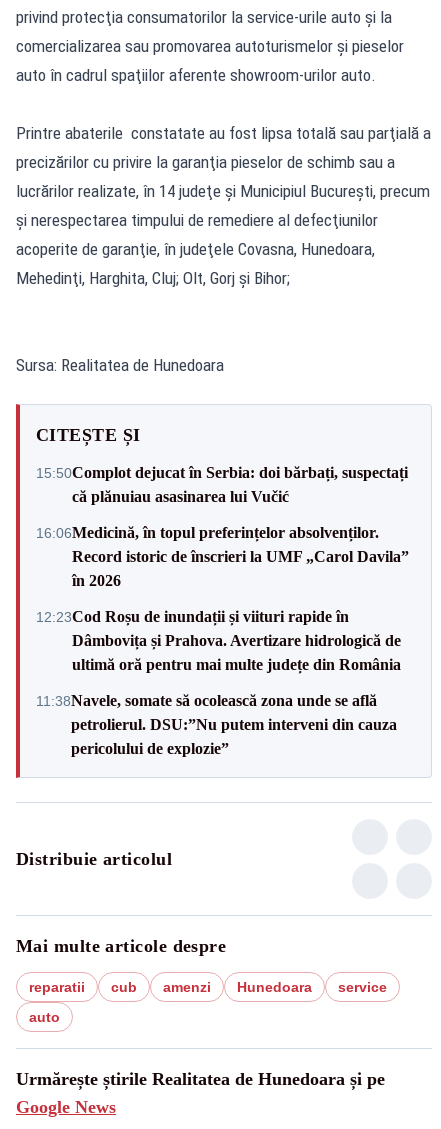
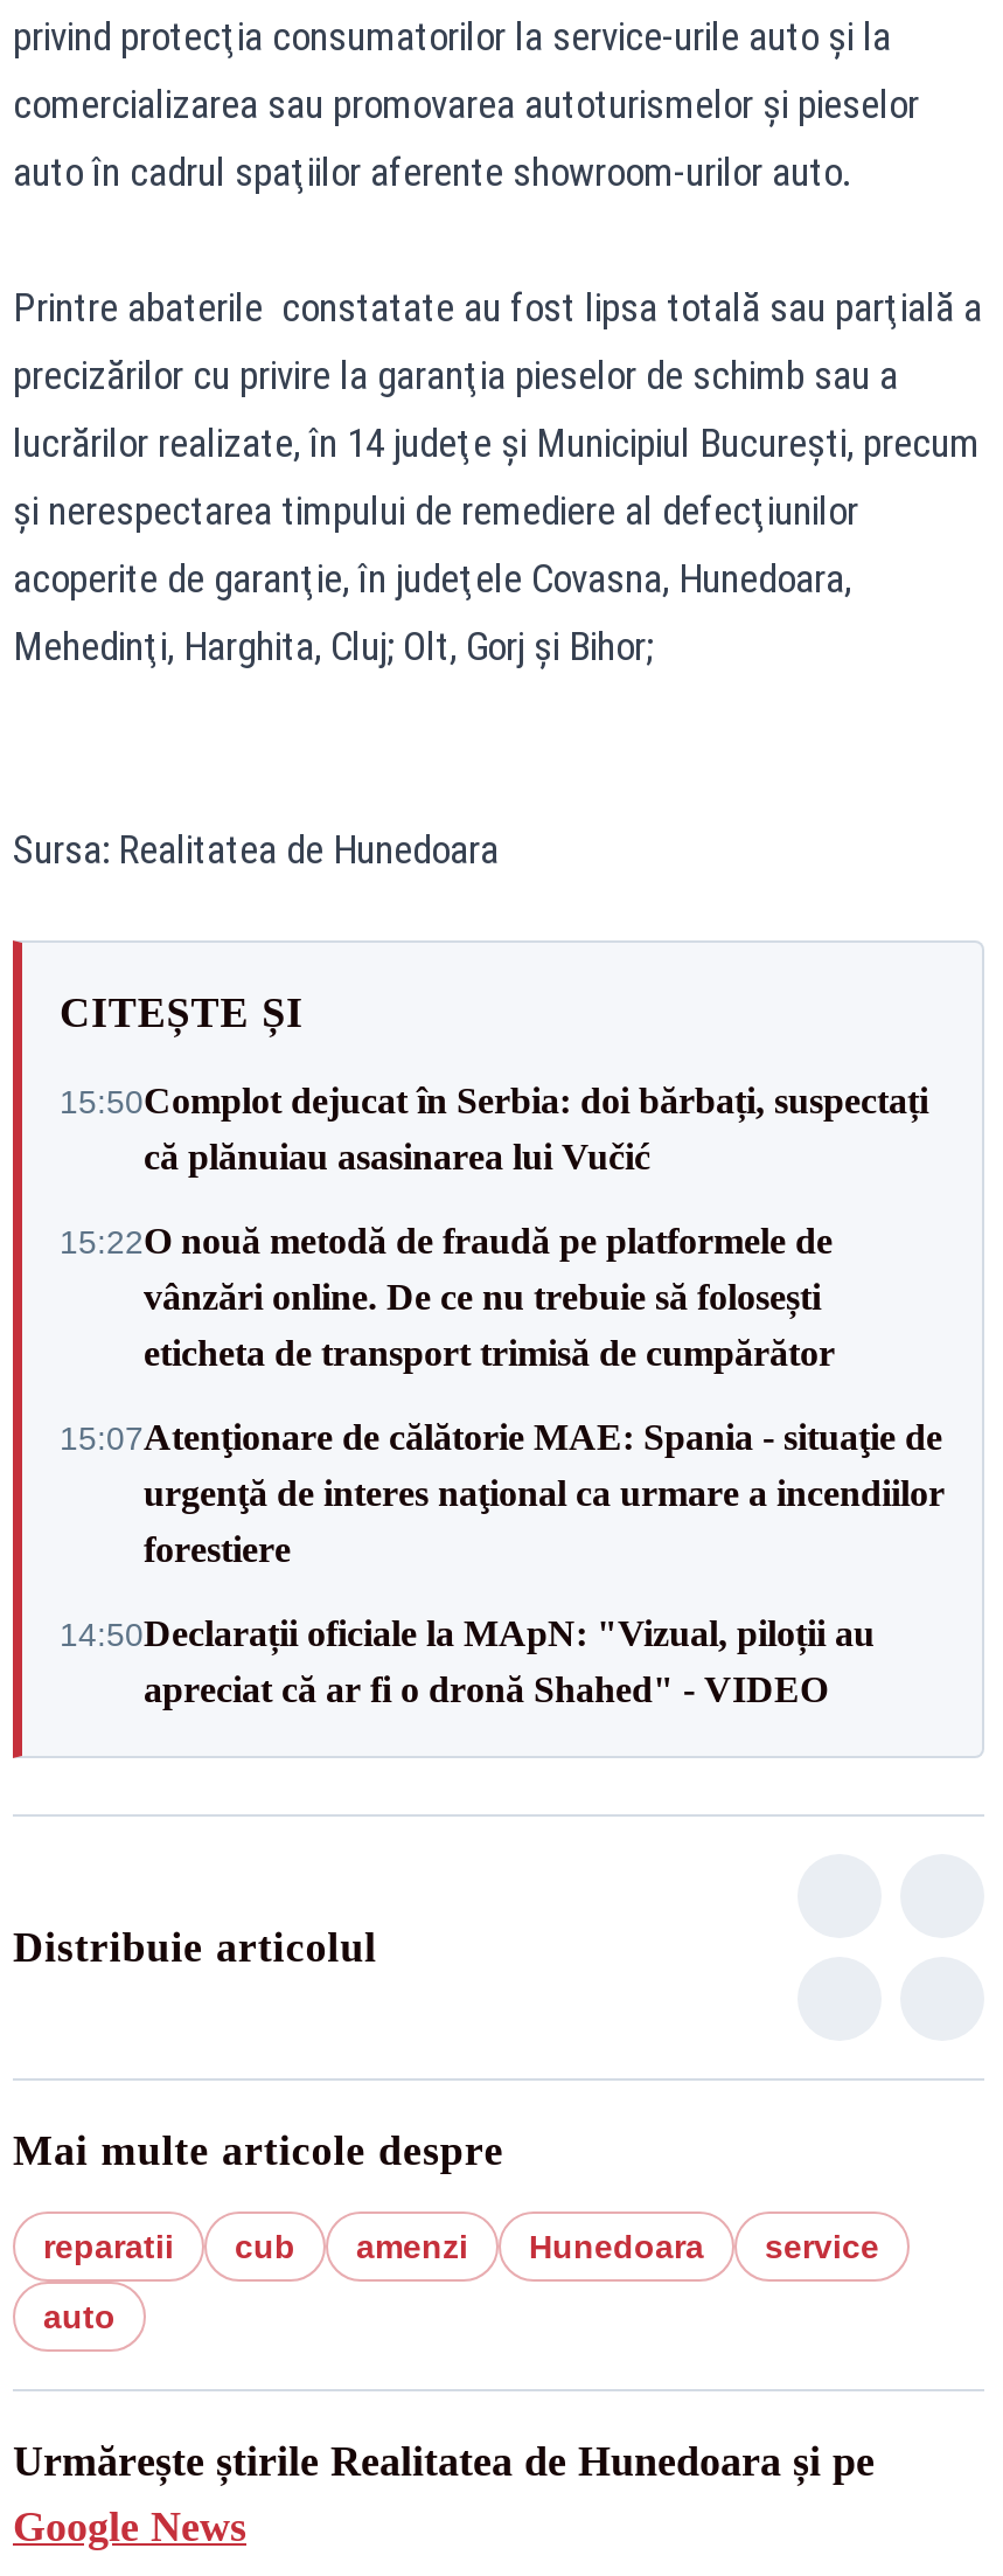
[36,523,409,588] 16:06Medicină, în topul preferințelor absolvenților. | Record istoric de înscrieri la UMF „Carol Davila” | în 2026 -> [60,1221,835,1373] 15:22O nouă metodă de fraudă pe platformele de | vânzări online. De ce nu trebuie să folosești | eticheta de transport trimisă de cumpărător
[36,607,401,672] 12:23Cod Roșu de inundații și viituri rapide în | Dâmbovița și Prahova. Avertizare hidrologică de | ultimă oră pentru mai multe județe din România -> [60,1417,945,1569] 15:07Atenţionare de călătorie MAE: Spania - situaţie de | urgenţă de interes naţional ca urmare a incendiilor | forestiere
[36,691,397,756] 11:38Navele, somate să ocolească zona unde se află | petrolierul. DSU:”Nu putem interveni din cauza | pericolului de explozie” -> [60,1613,875,1709] 14:50Declarații oficiale la MApN: "Vizual, piloții au | apreciat că ar fi o dronă Shahed" - VIDEO

